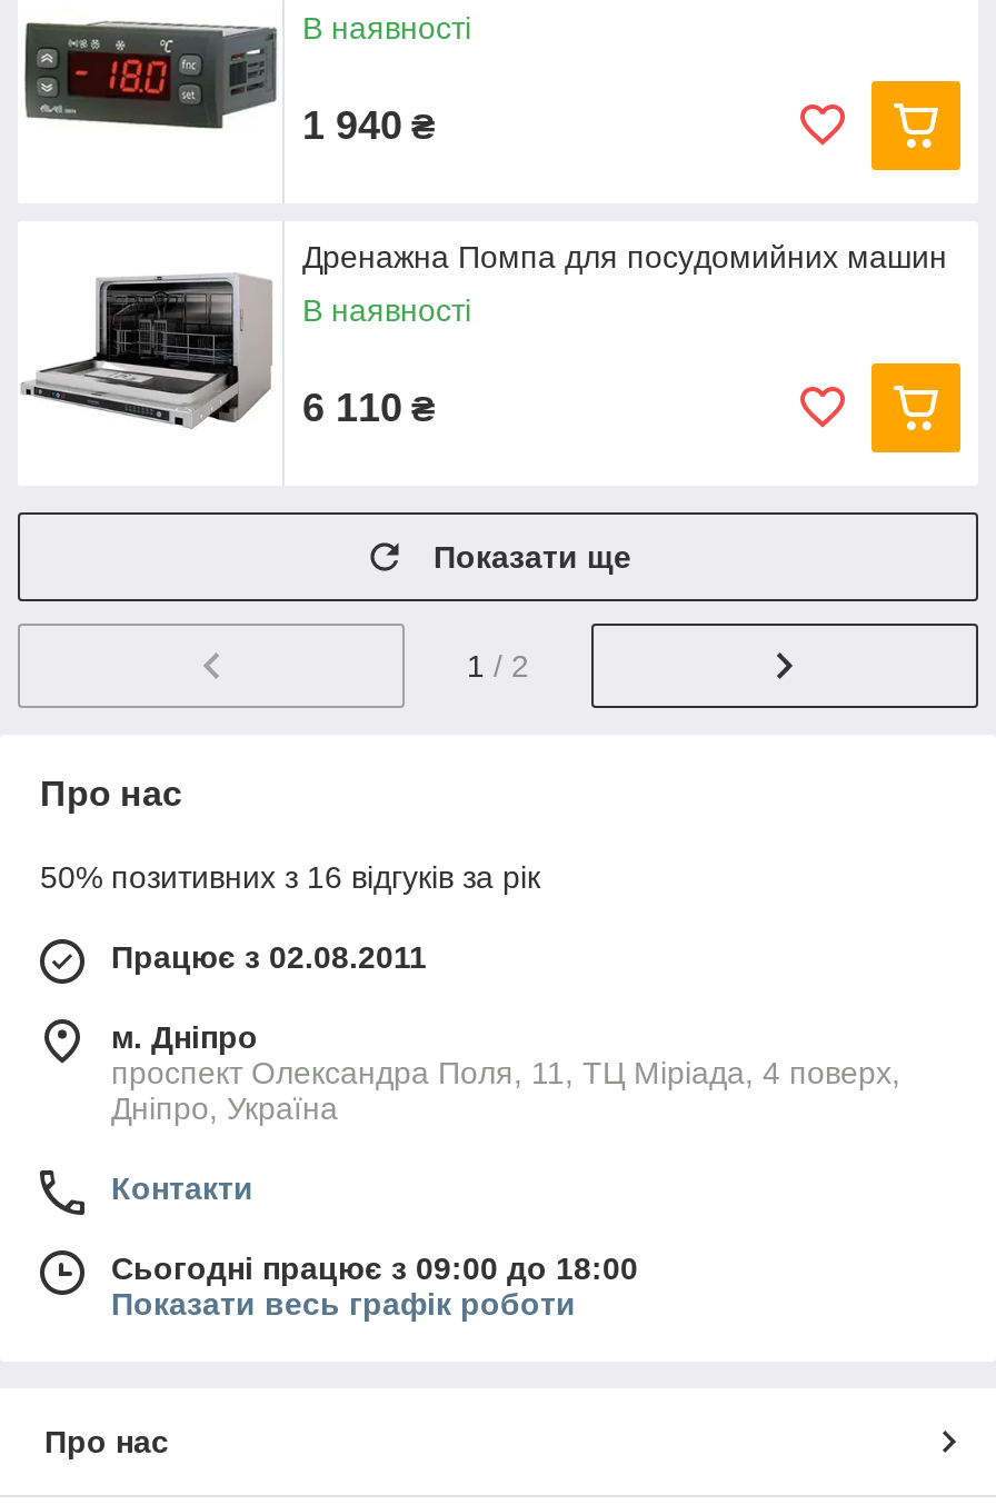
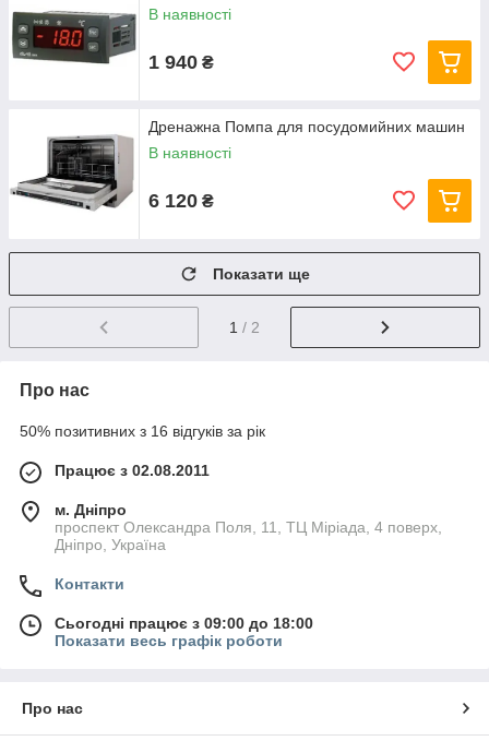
[302,385,436,429] 6 110 ₴ -> [148,189,214,211] 6 120 ₴

